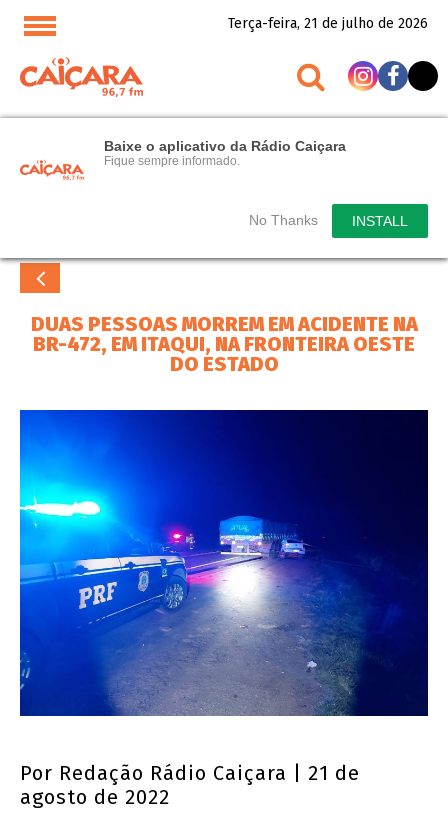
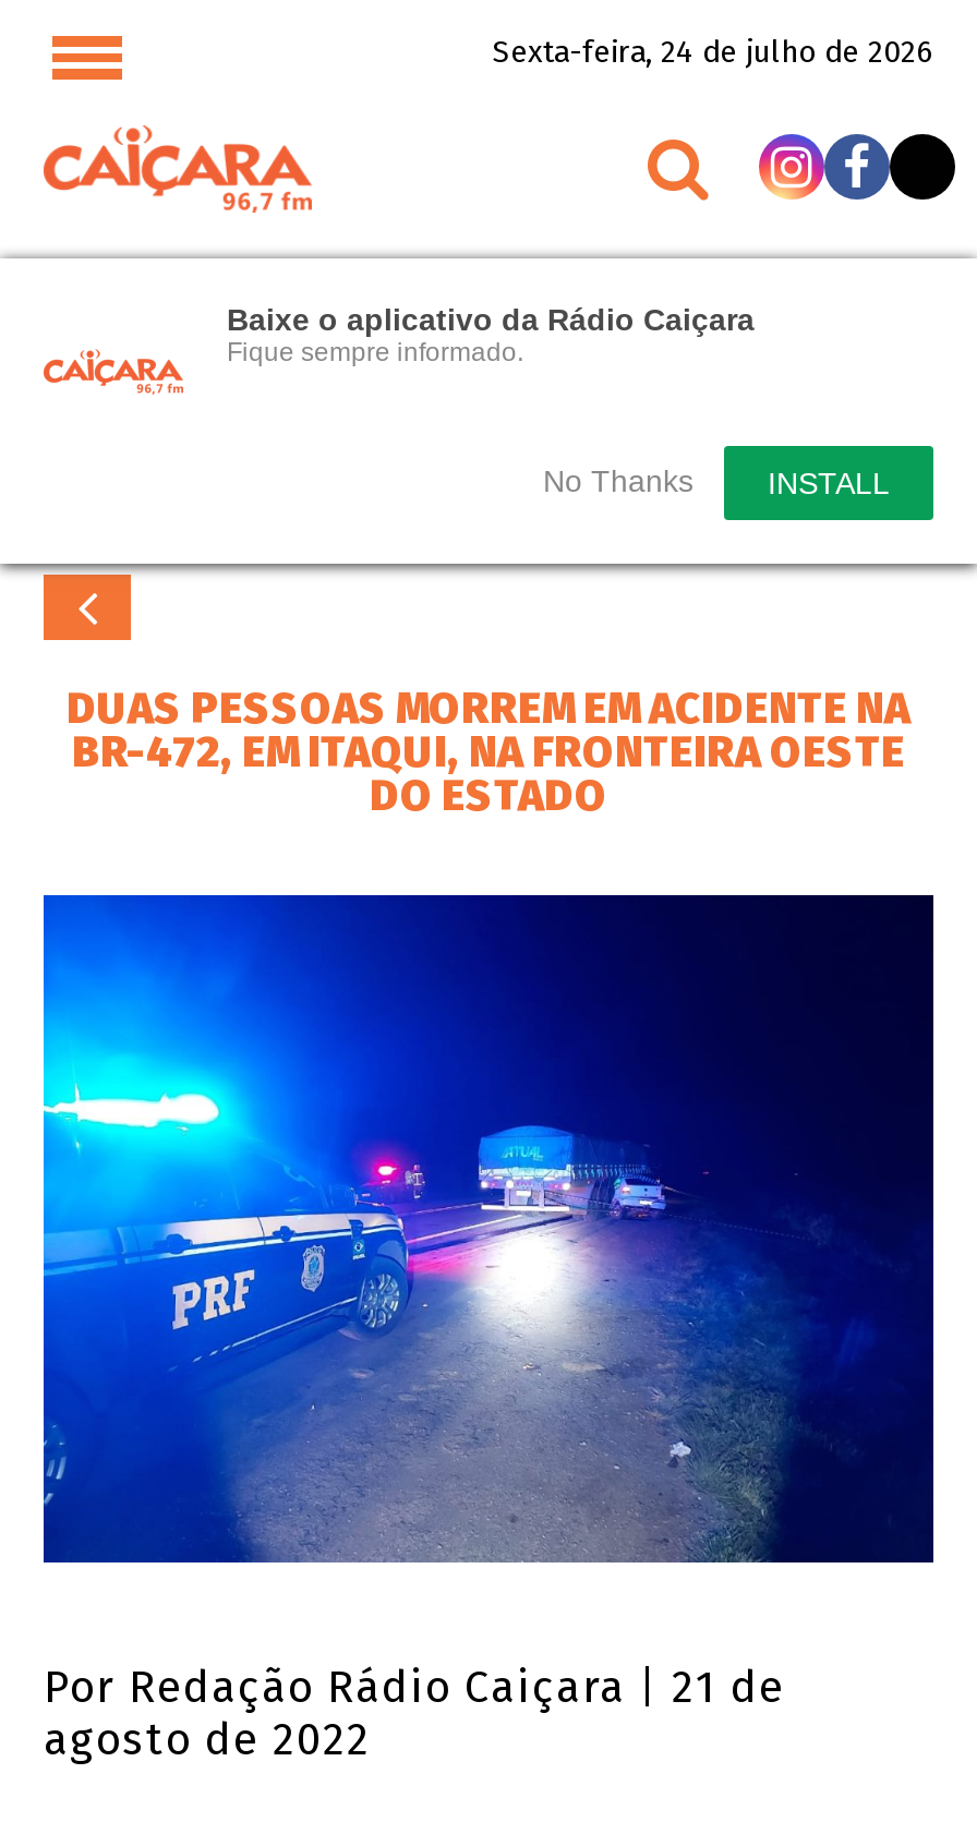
[228,15,428,32] Terça-feira, 21 de julho de 2026 -> [493,34,933,71] Sexta-feira, 24 de julho de 2026

